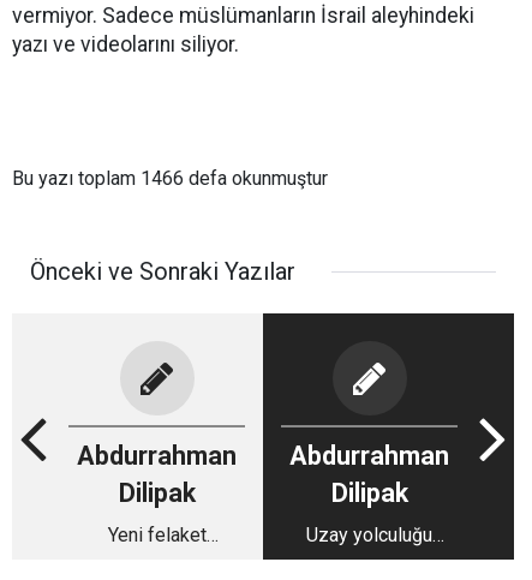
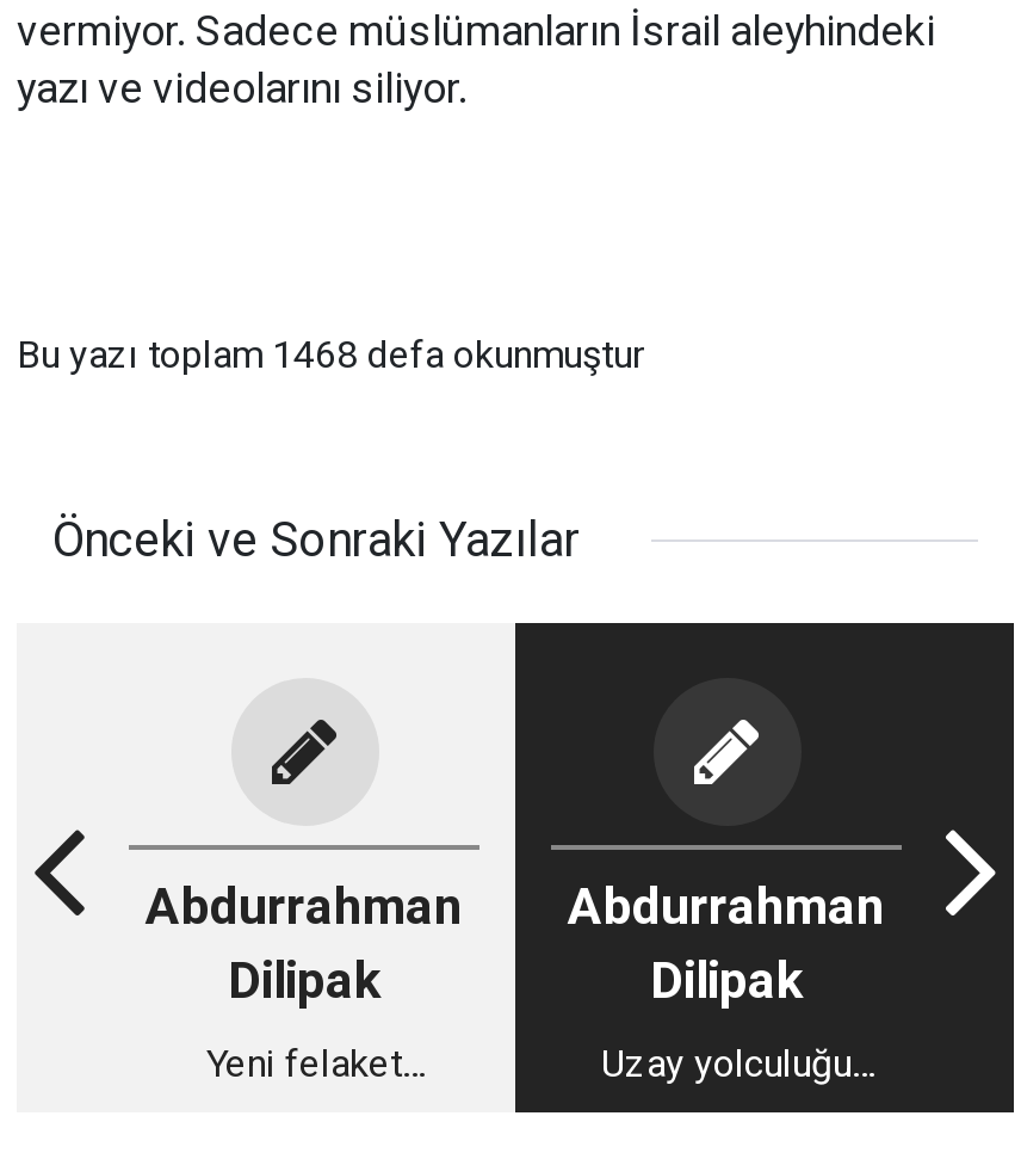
[12,167,328,190] Bu yazı toplam 1466 defa okunmuştur -> [17,332,644,377] Bu yazı toplam 1468 defa okunmuştur

